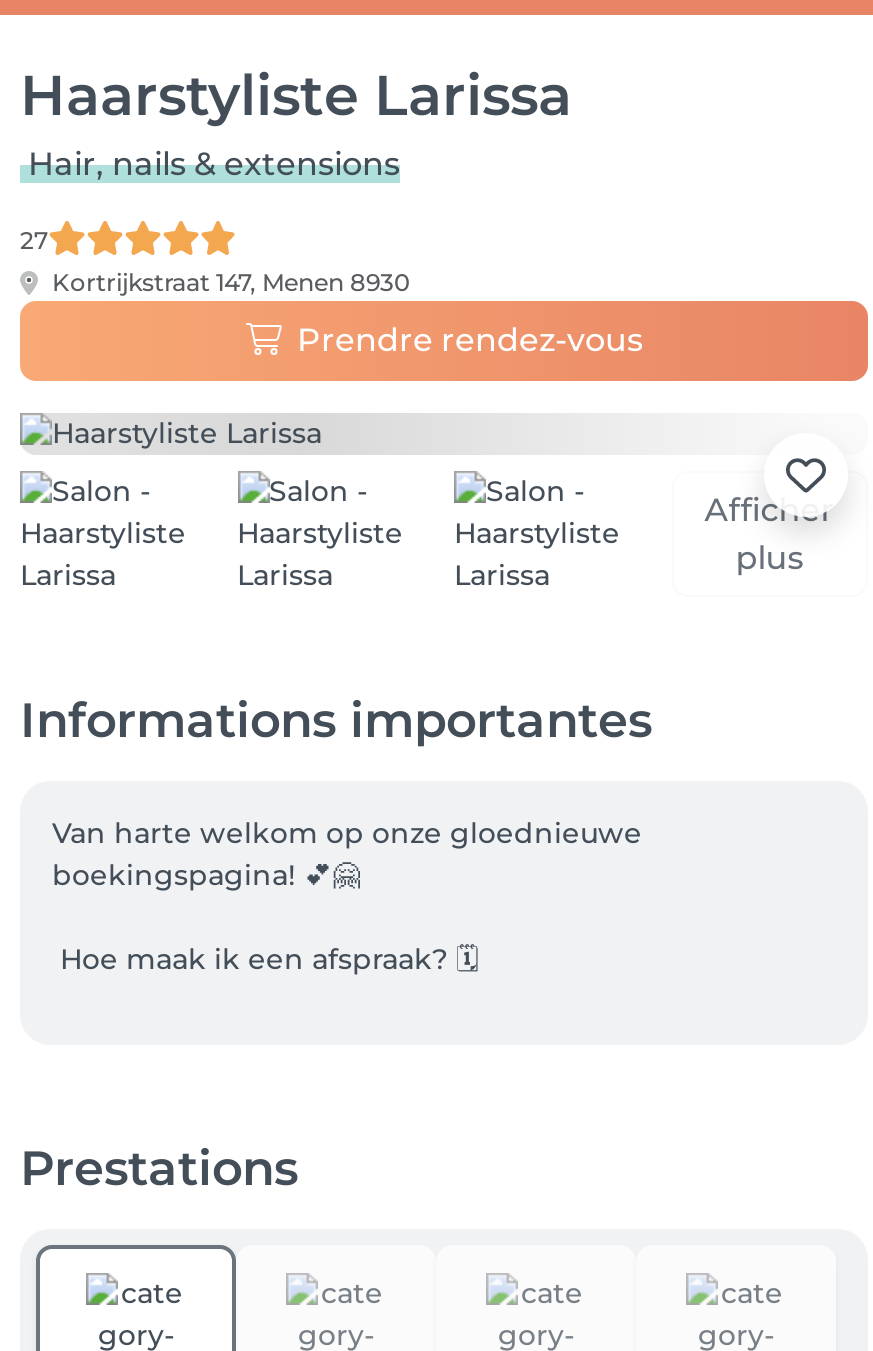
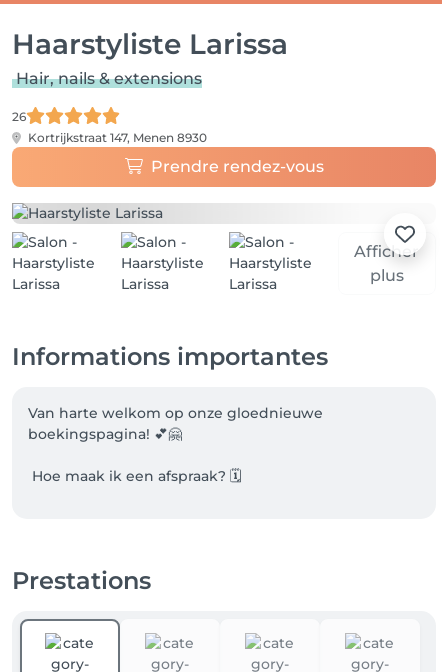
[20,224,48,254] 27 -> [12,108,26,123] 26

